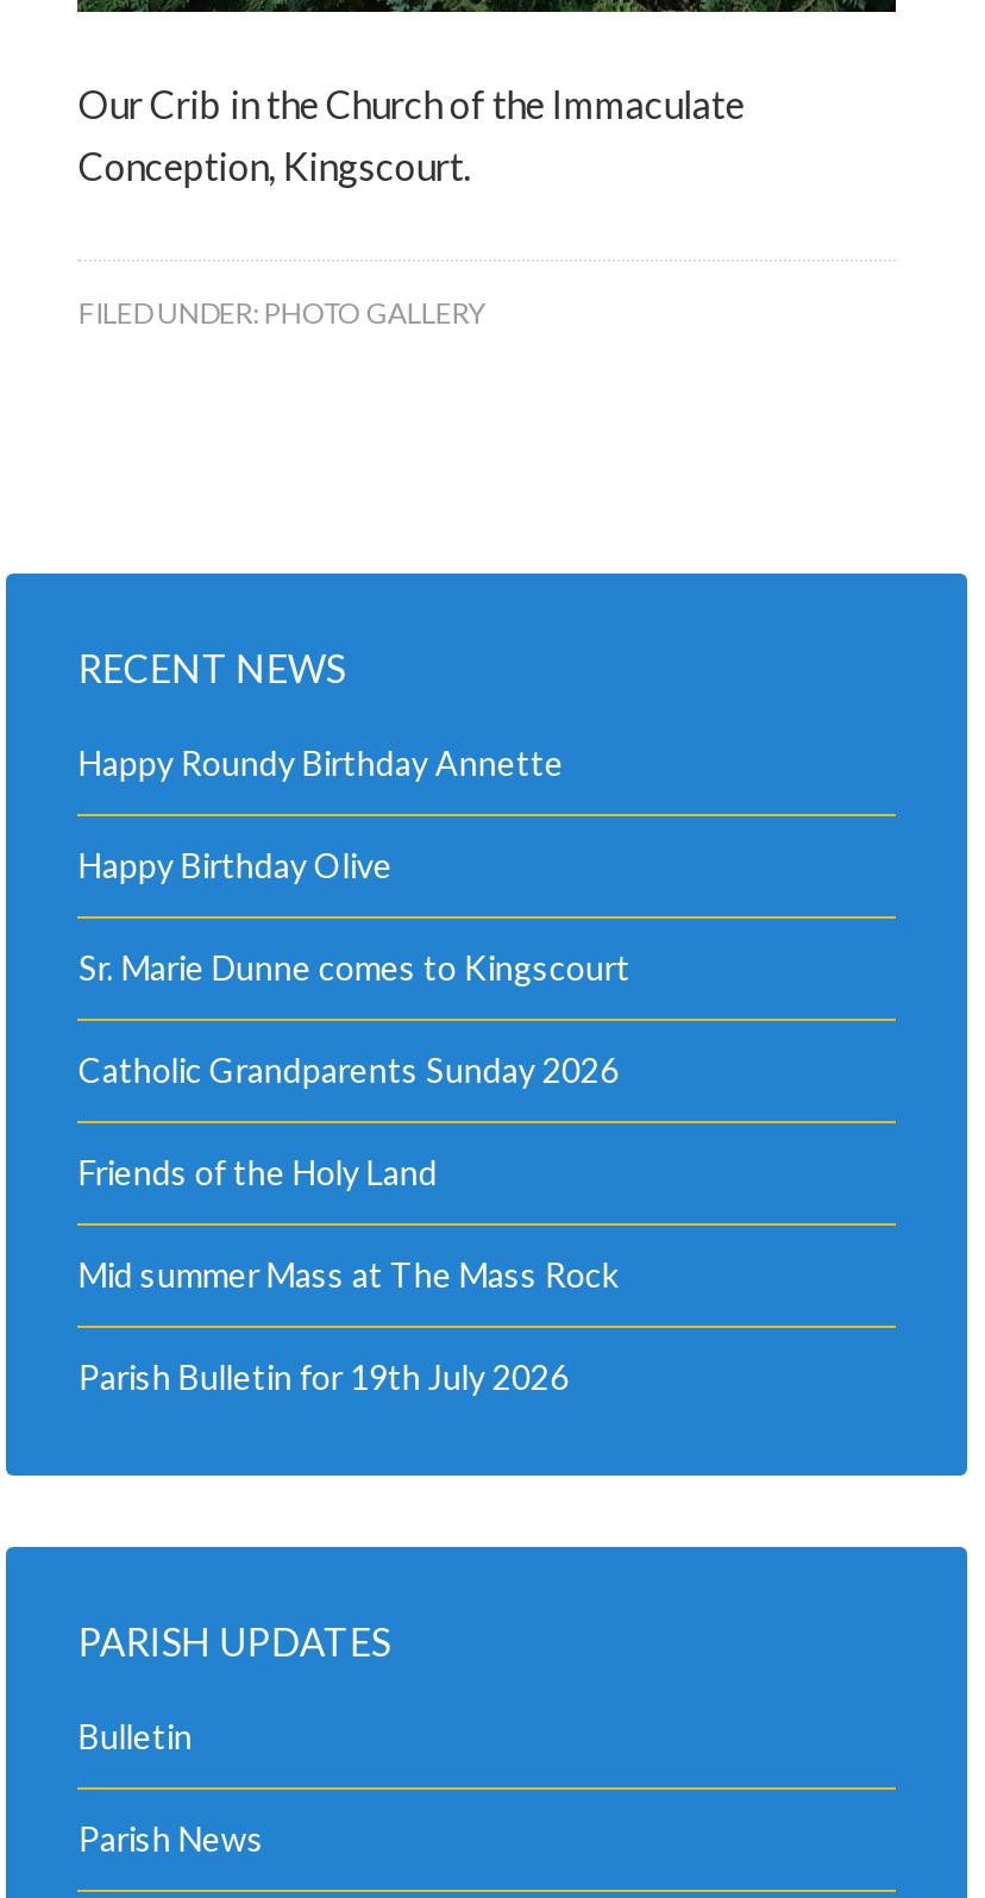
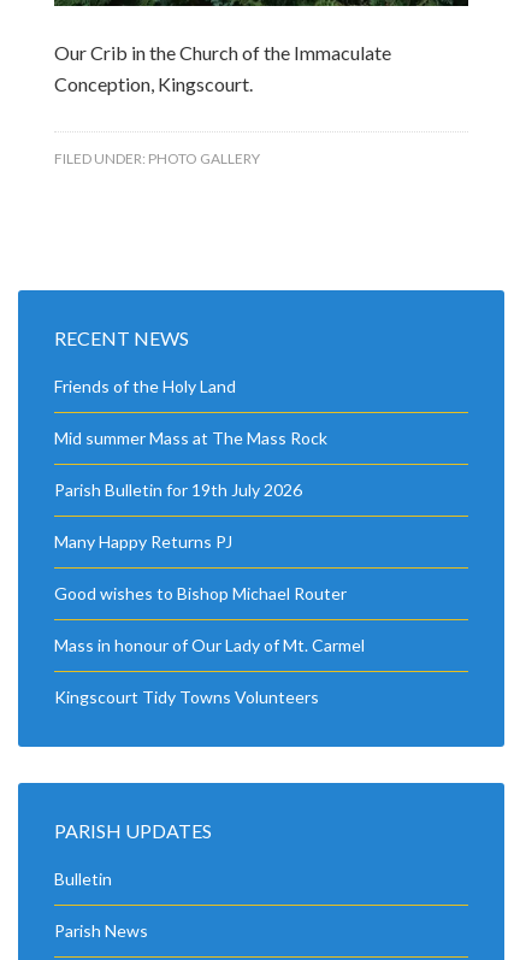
[78,742,630,1089] Happy Roundy Birthday Annette | Happy Birthday Olive | Sr. Marie Dunne comes to Kingscourt | Catholic Grandparents Sunday 2026 -> none
moved [78,1151,618,1396] -> [55,375,328,499]: Friends of the Holy Land | Mid summer Mass at The Mass Rock | Parish Bulletin for 19th July 2026
none -> [55,531,365,707] Many Happy Returns PJ | Good wishes to Bishop Michael Router | Mass in honour of Our Lady of Mt. Carmel | Kingscourt Tidy Towns Volunteers

